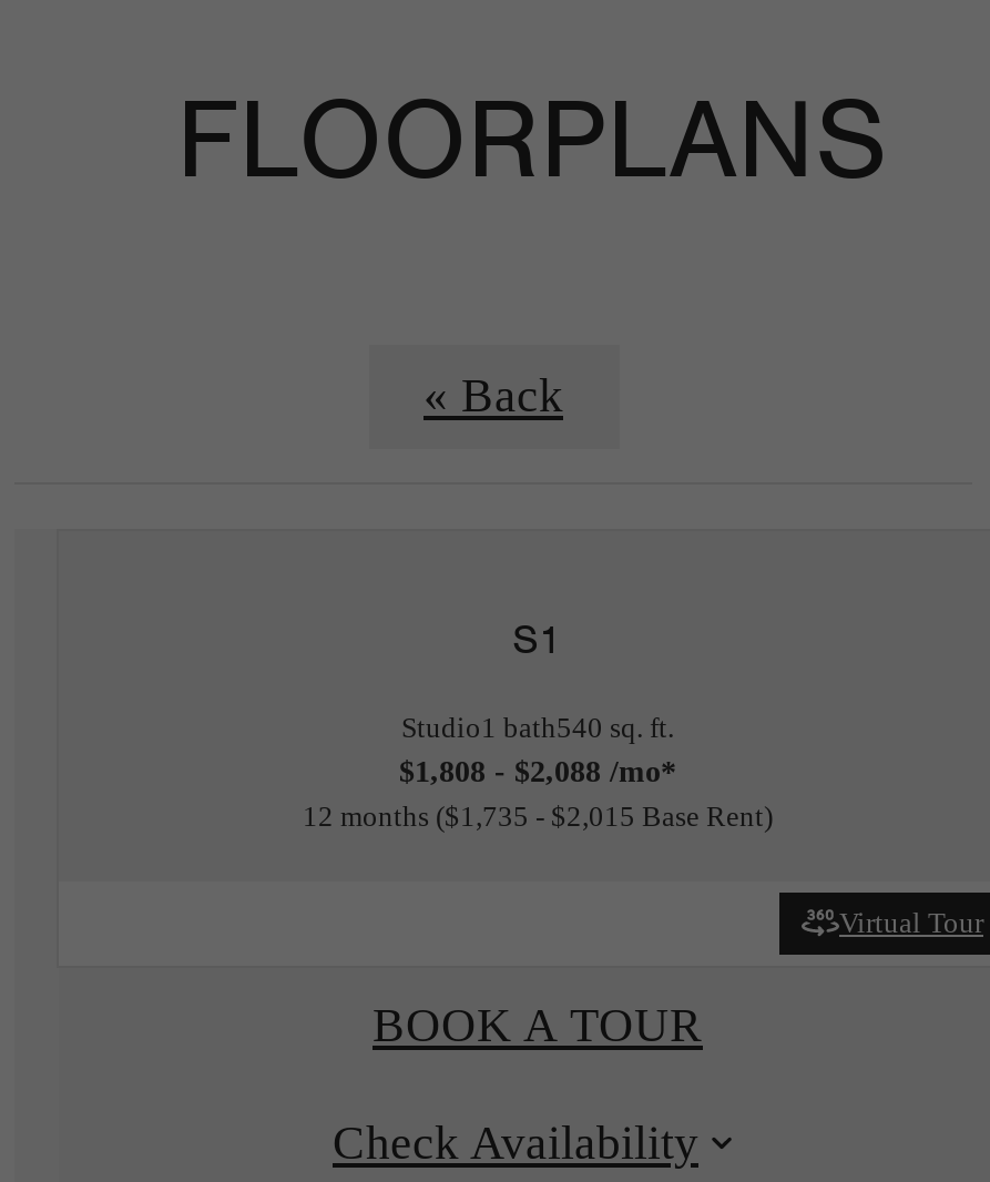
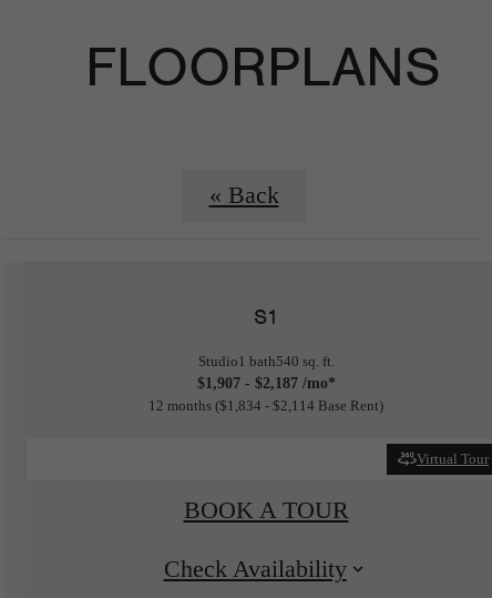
[399,754,676,787] $1,808 - $2,088 /mo* -> [197,375,335,391] $1,907 - $2,187 /mo*
[303,799,764,832] 12 months $1,735 - $2,015 Base Rent -> [148,397,379,413] 12 months $1,834 - $2,114 Base Rent

